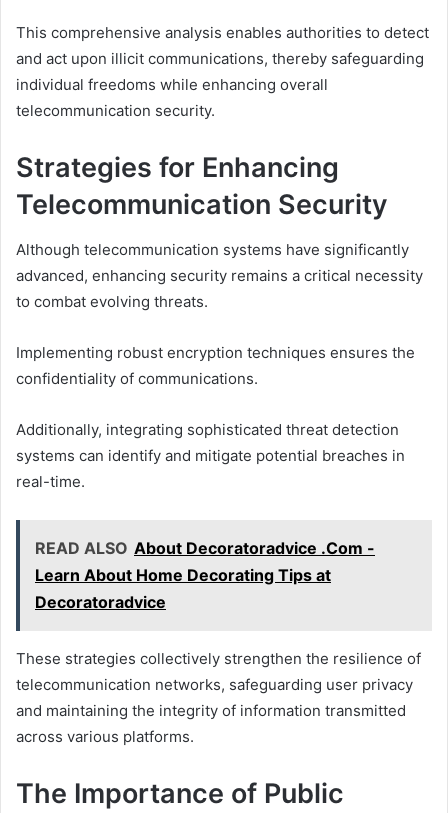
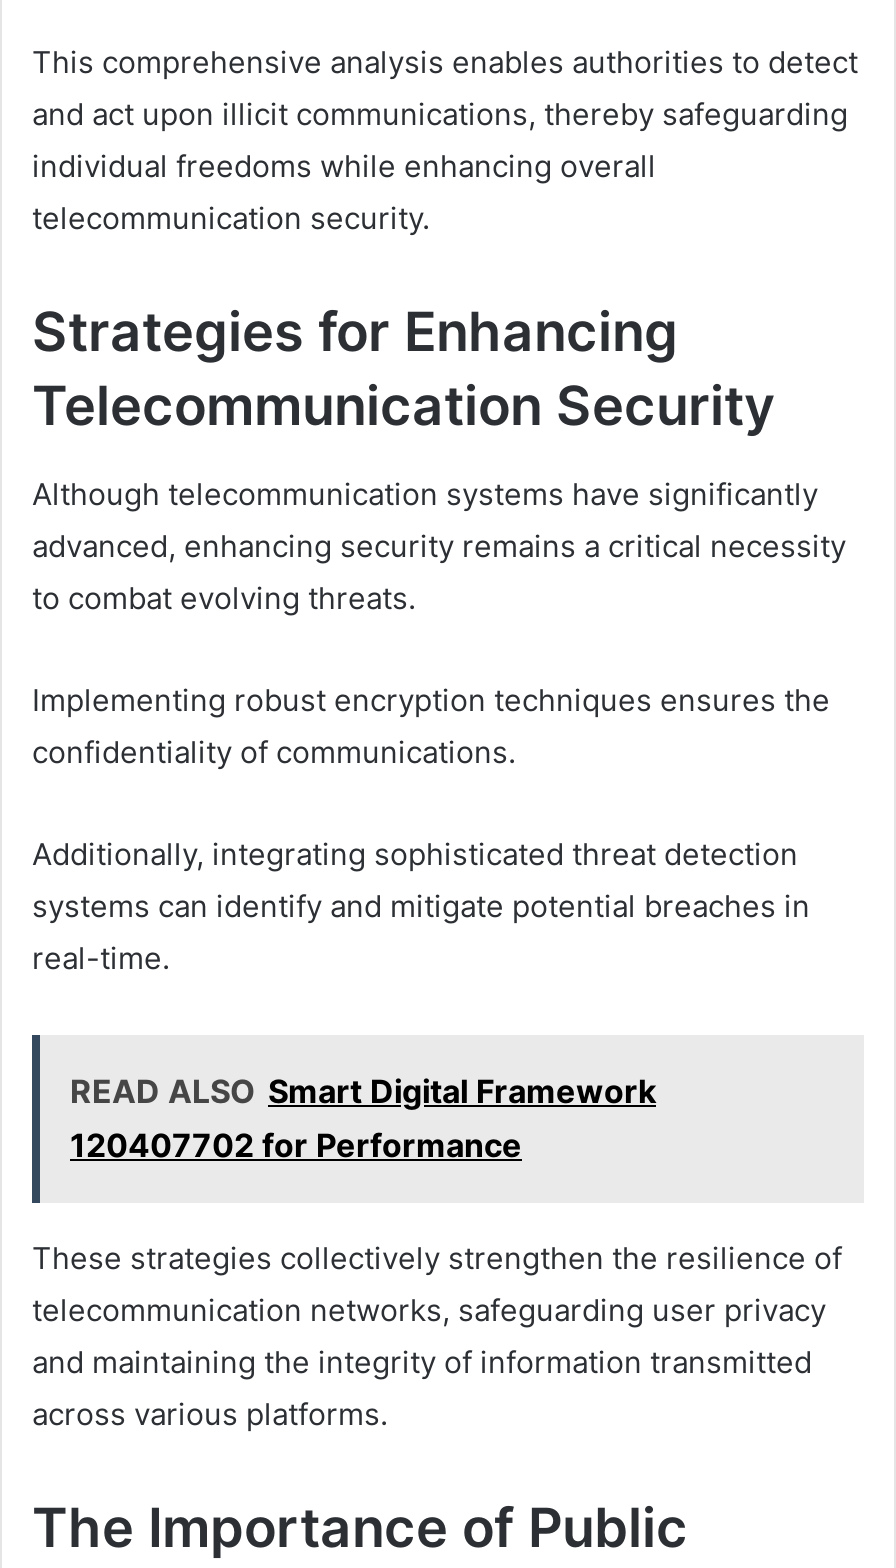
[35,538,375,612] READ ALSO About Decoratoradvice .Com - | Learn About Home Decorating Tips at | Decoratoradvice -> [70,1071,656,1165] READ ALSO Smart Digital Framework | 120407702 for Performance

